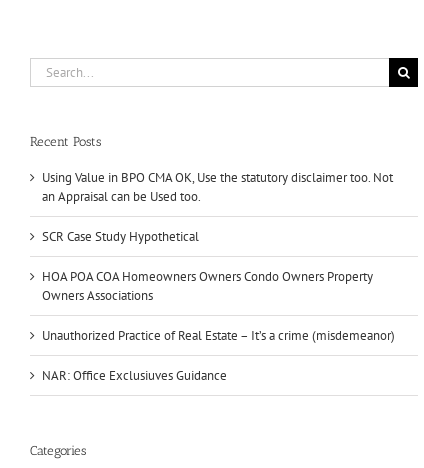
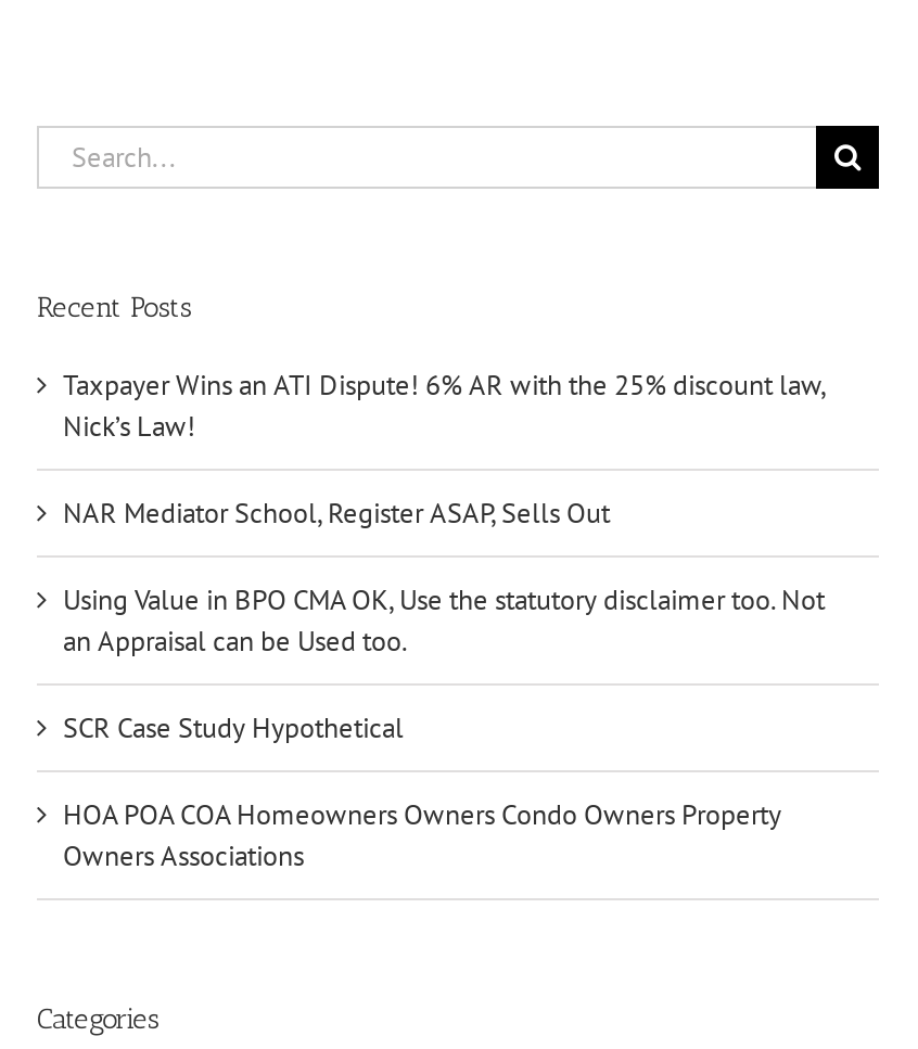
none -> [63,367,825,532] Taxpayer Wins an ATI Dispute! 6% AR with the 25% discount law, | Nick’s Law! | NAR Mediator School, Register ASAP, Sells Out
moved [42,169,393,304] -> [63,582,825,875]: Using Value in BPO CMA OK, Use the statutory disclaimer too. Not | an Appraisal can be Used too. | SCR Case Study Hypothetical | HOA POA COA Homeowners Owners Condo Owners Property | Owners Associations
[42,327,395,384] Unauthorized Practice of Real Estate – It’s a crime (misdemeanor) | NAR: Office Exclusiuves Guidance -> none

